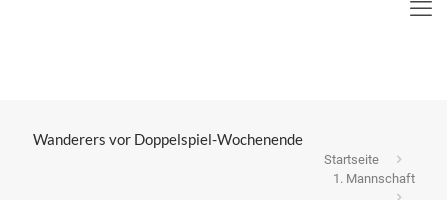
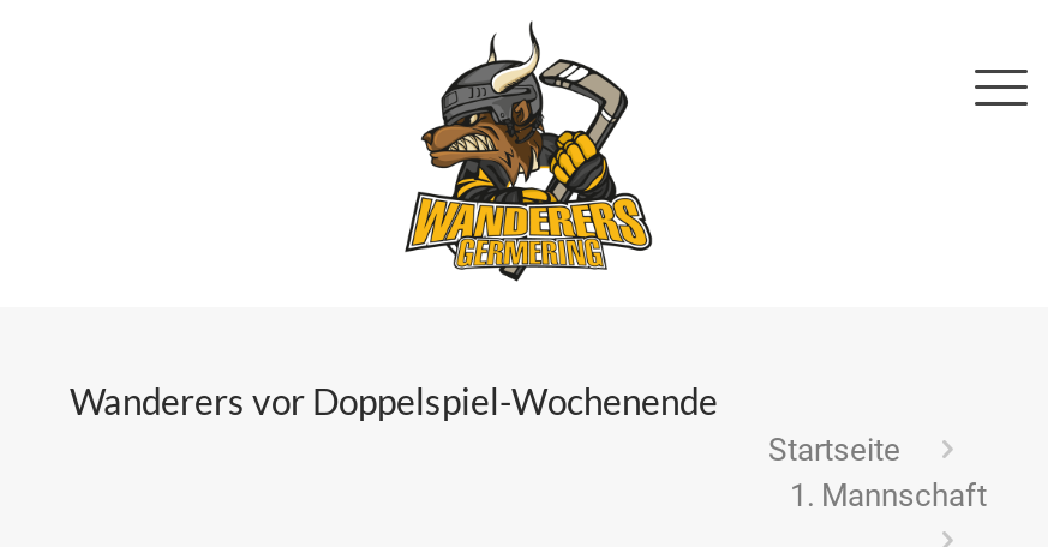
none -> [403,22,655,283] [image]

